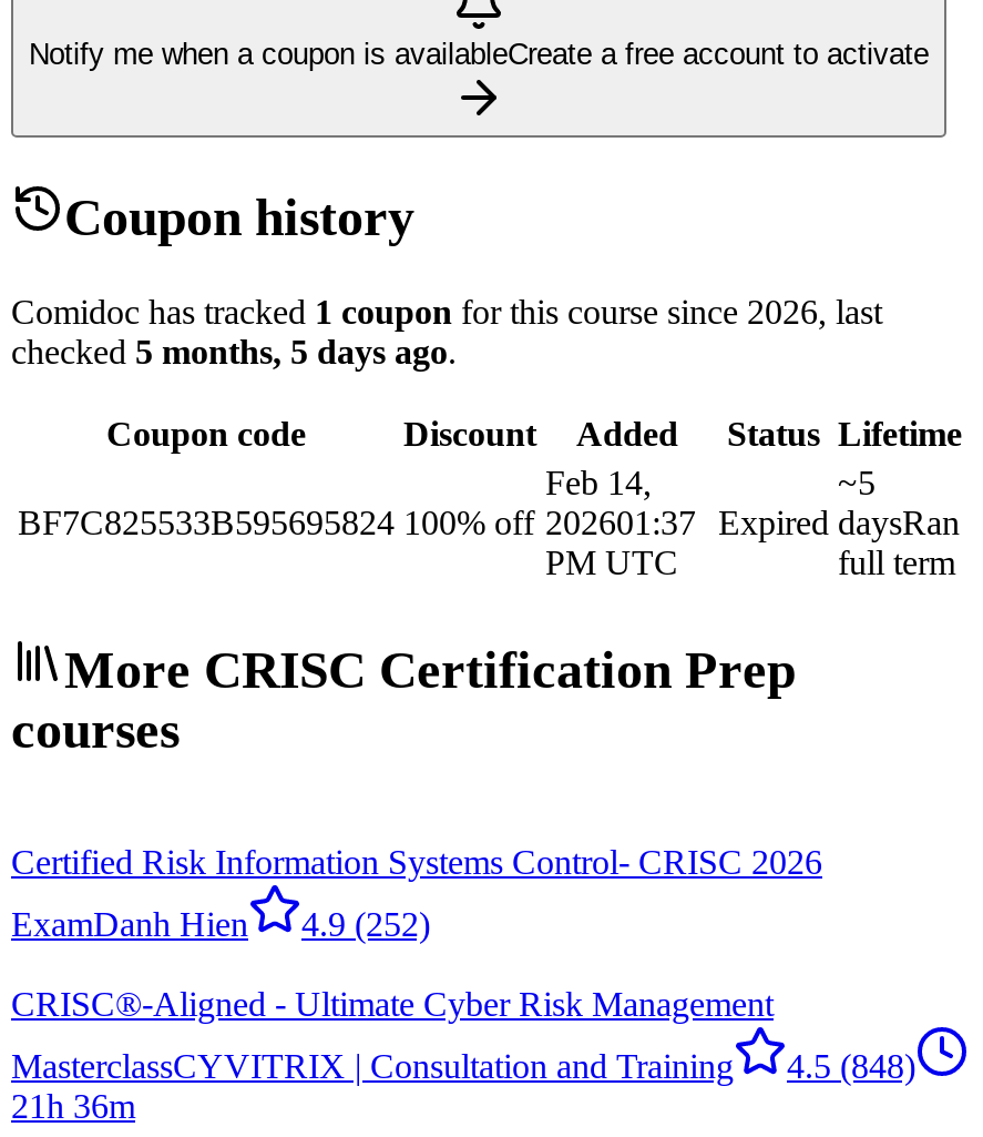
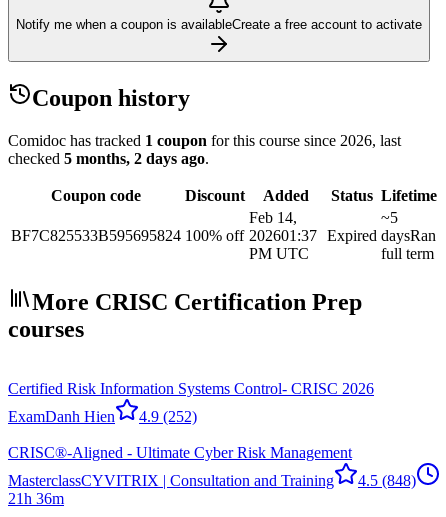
[11,332,457,370] checked 5 months, 5 days ago. -> [8,150,209,167] checked 5 months, 2 days ago.

